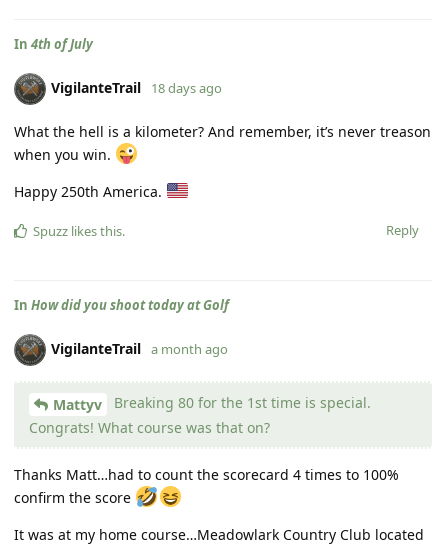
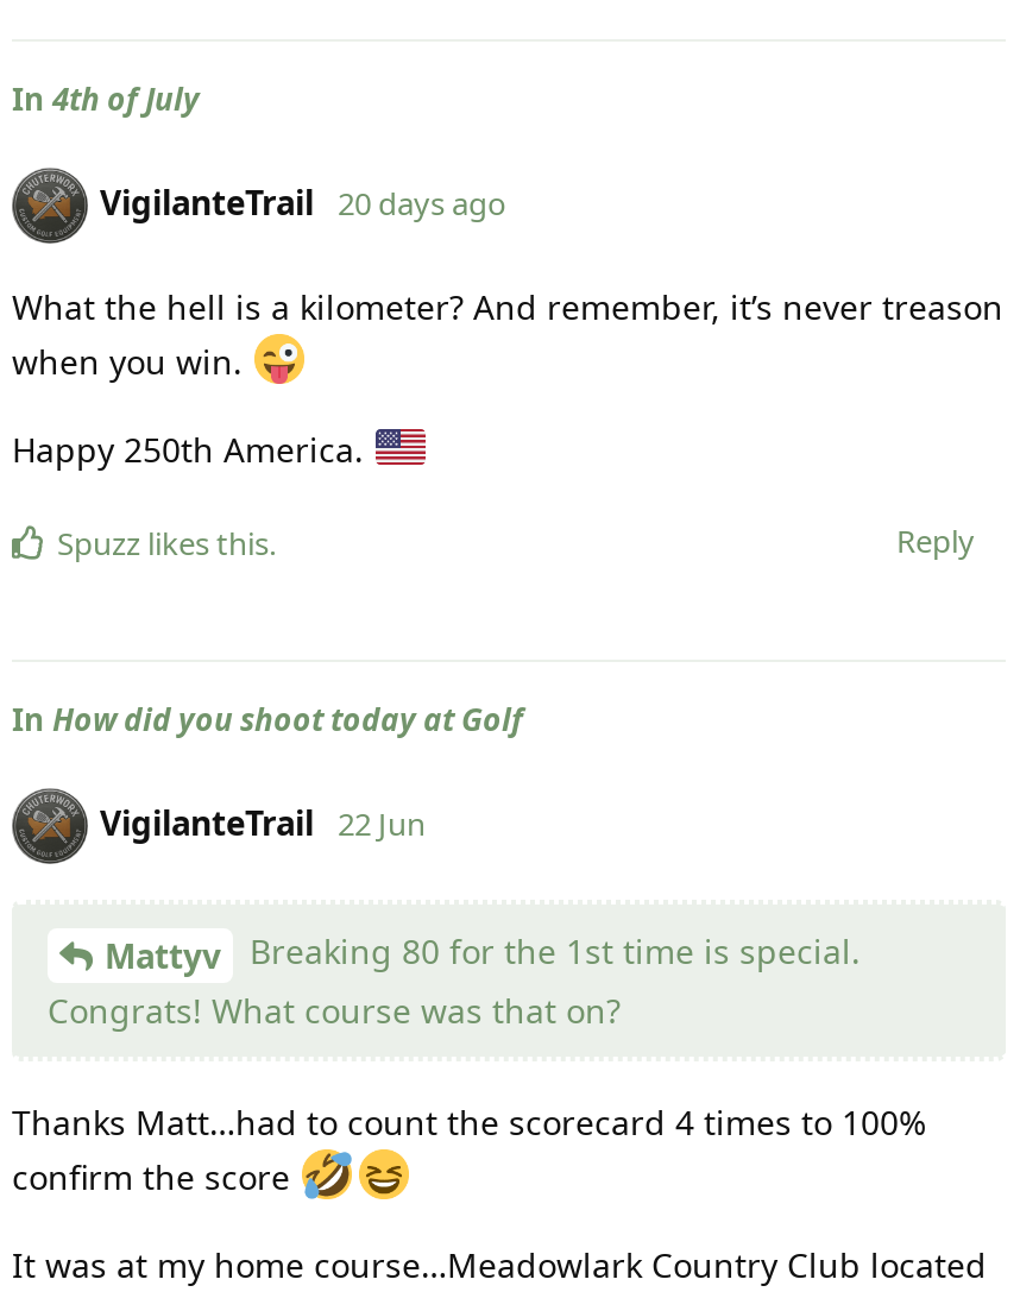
[51,78,222,97] VigilanteTrail 18 days ago -> [100,179,506,224] VigilanteTrail 20 days ago
[51,339,228,358] VigilanteTrail a month ago -> [100,799,426,844] VigilanteTrail 22 Jun

